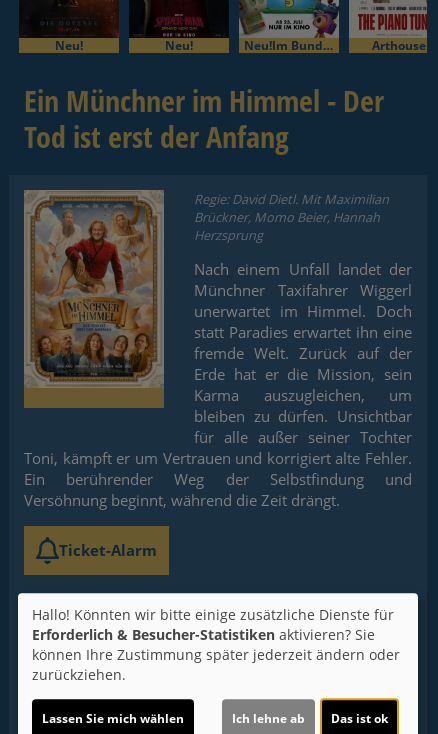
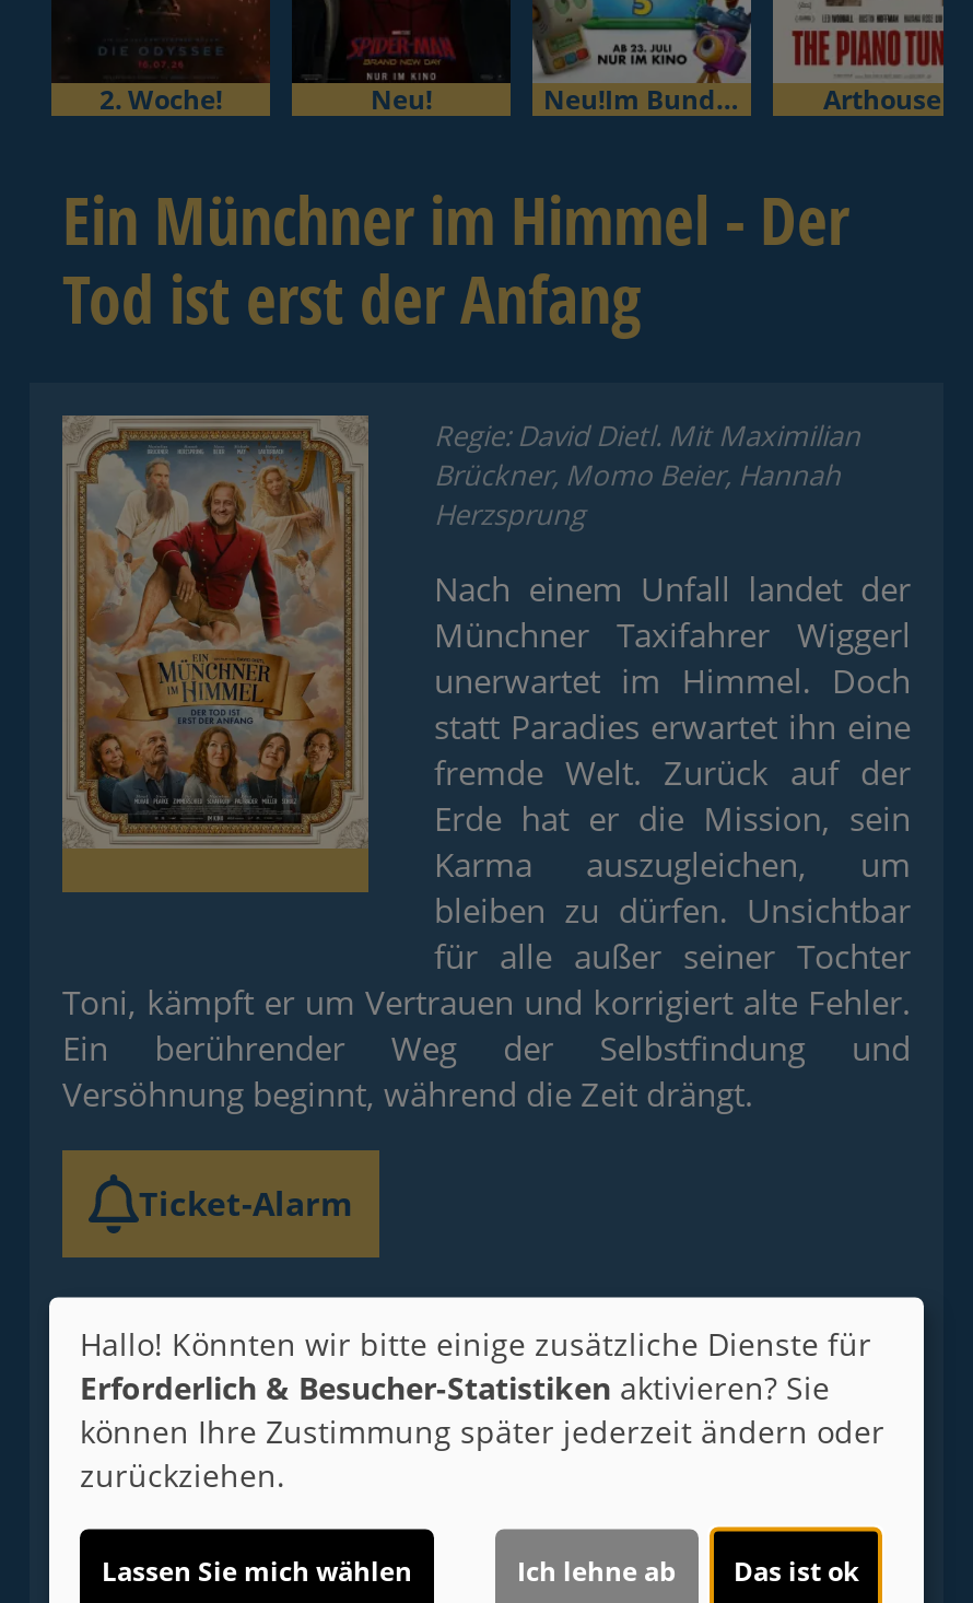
[55,37,83,54] Neu! -> [99,82,222,119] 2. Woche!

